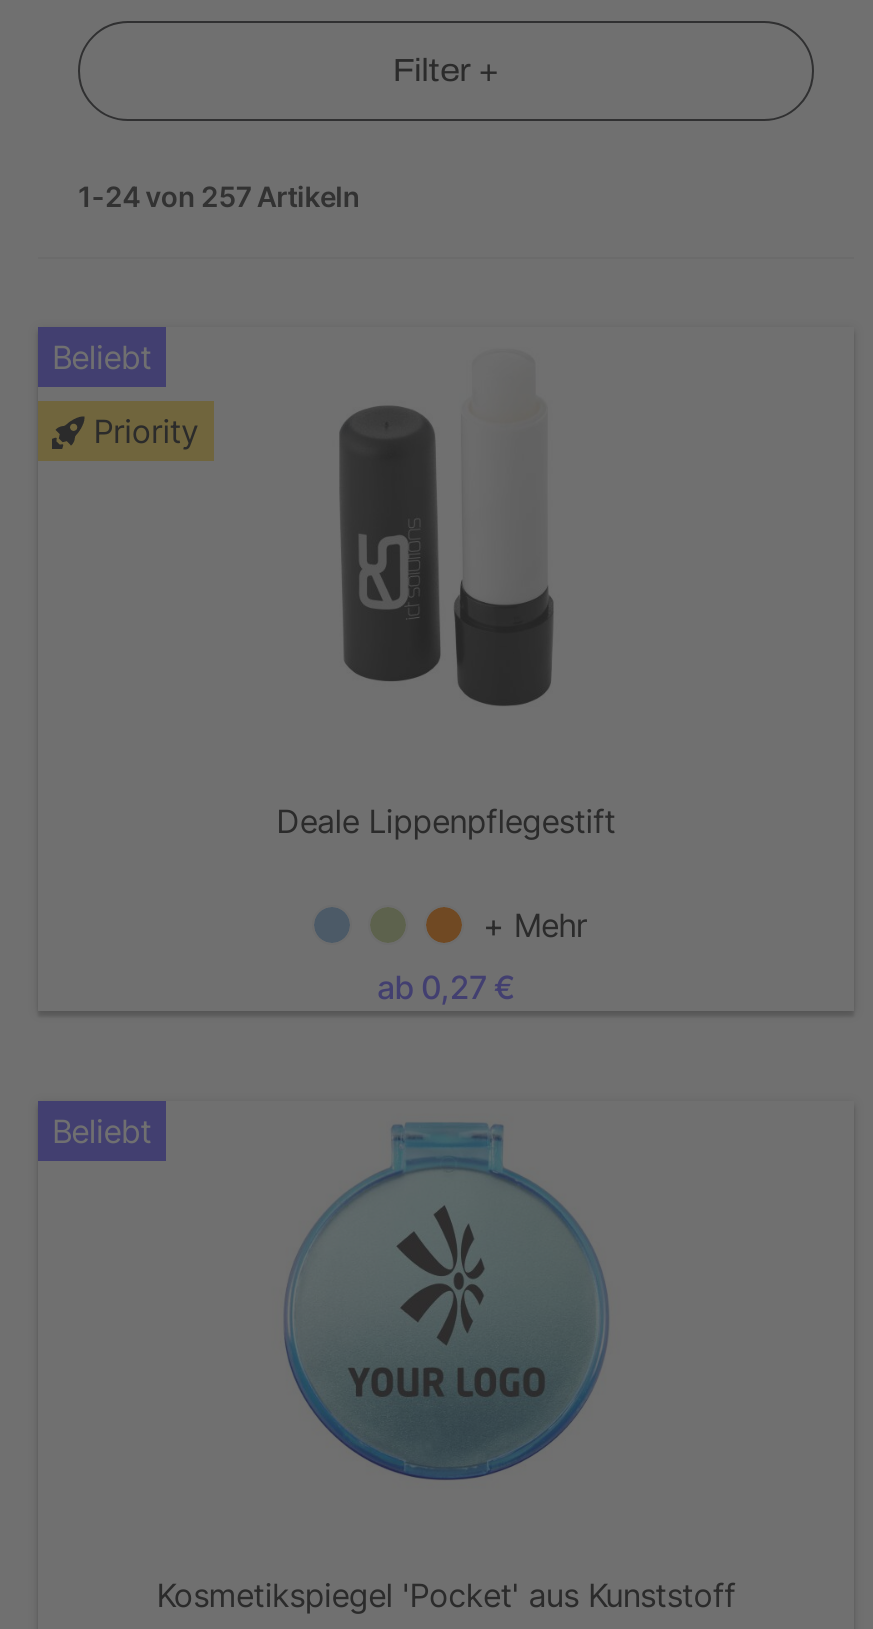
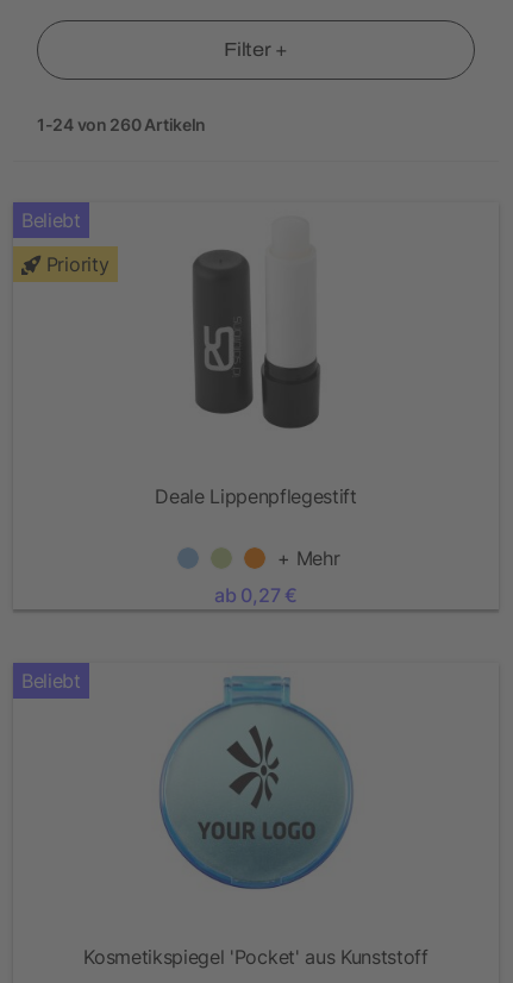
[78,179,360,213] 1-24 von 257 Artikeln -> [37,114,206,134] 1-24 von 260 Artikeln

